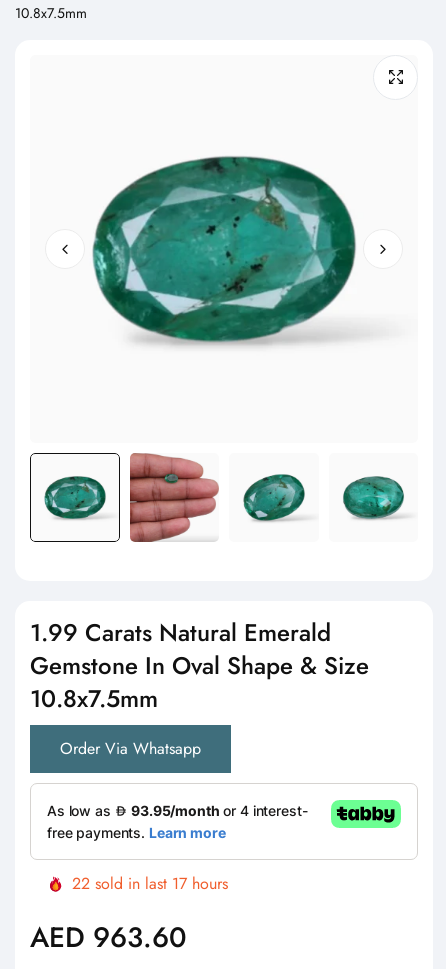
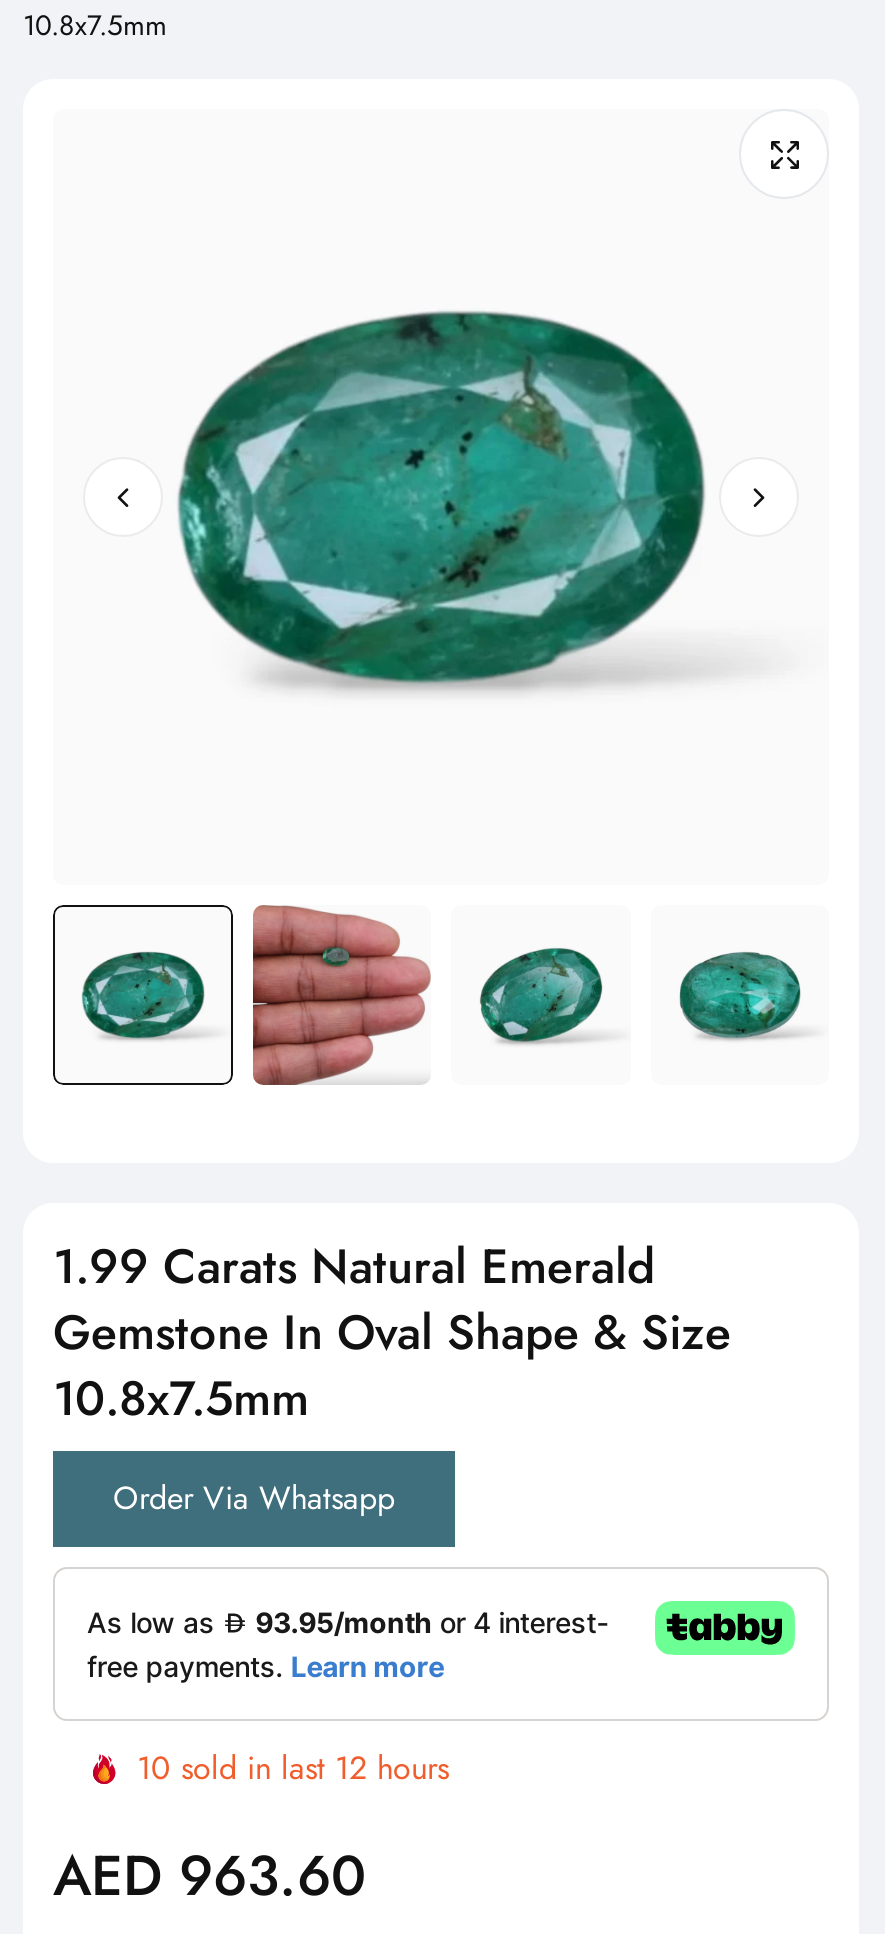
[72,872,228,895] 22 sold in last 17 hours -> [137,1744,449,1790] 10 sold in last 12 hours

